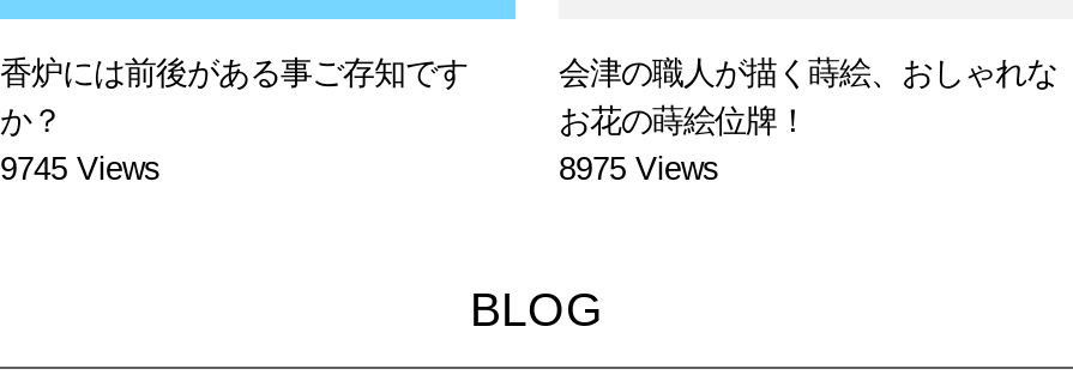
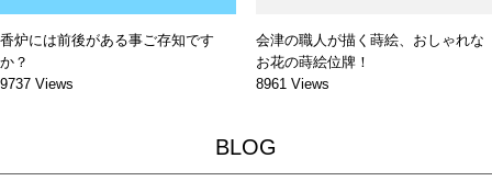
[0,152,161,188] 9745 Views -> [0,76,74,92] 9737 Views
[559,152,719,188] 8975 Views -> [256,76,329,92] 8961 Views

